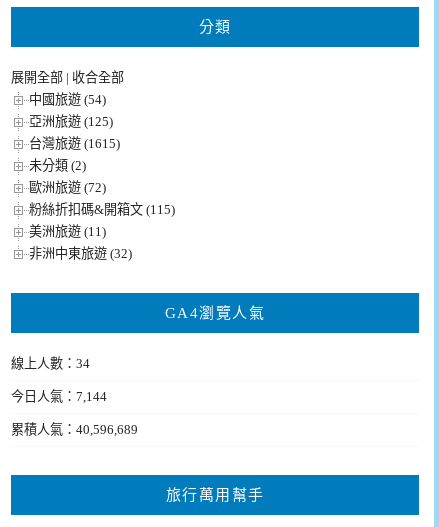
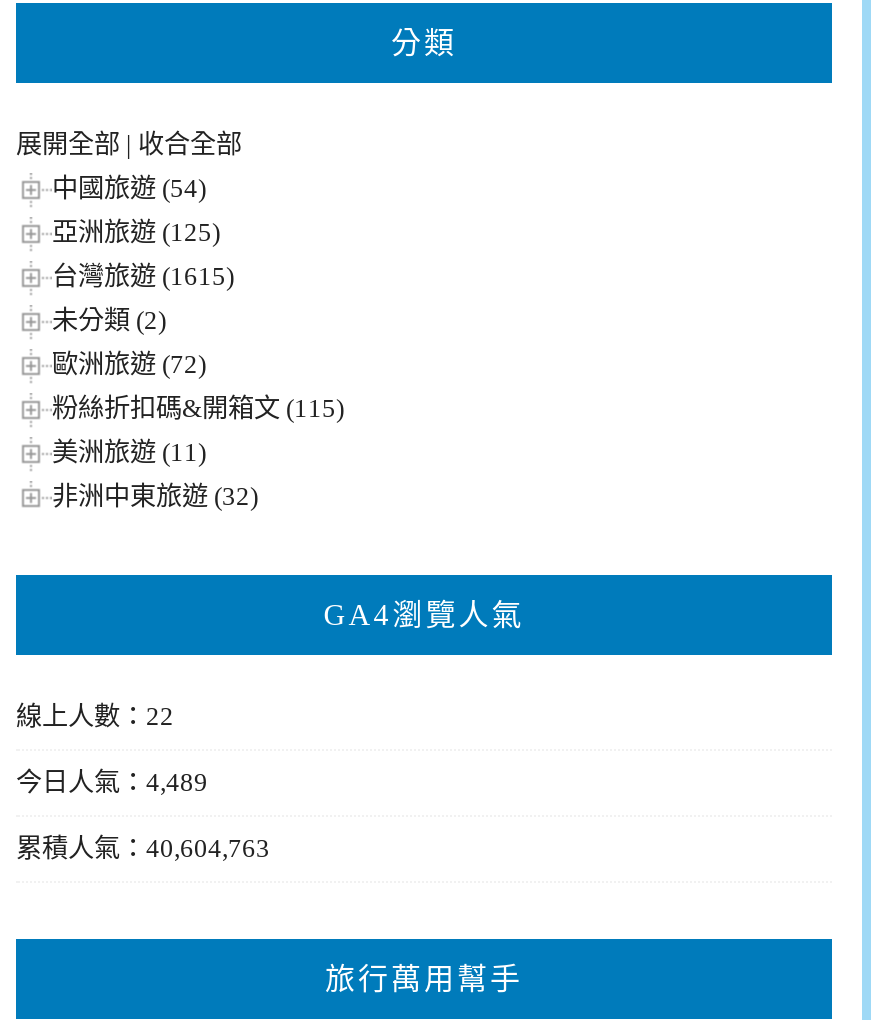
[11,356,90,371] 線上人數：34 -> [16,701,174,731] 線上人數：22
[11,389,107,404] 今日人氣：7,144 -> [16,767,208,797] 今日人氣：4,489
[11,422,138,437] 累積人氣：40,596,689 -> [16,833,270,863] 累積人氣：40,604,763

